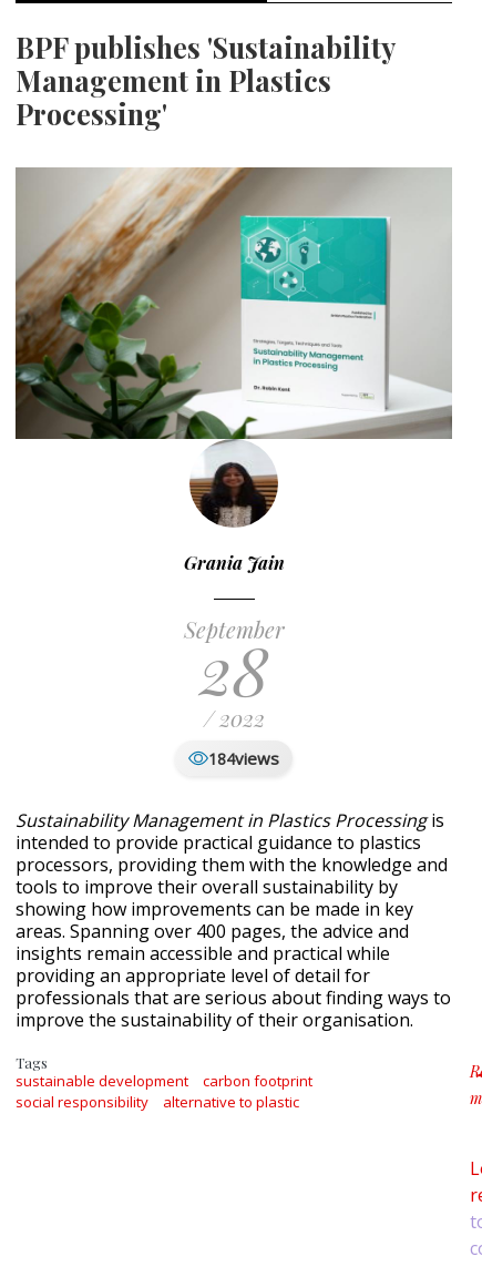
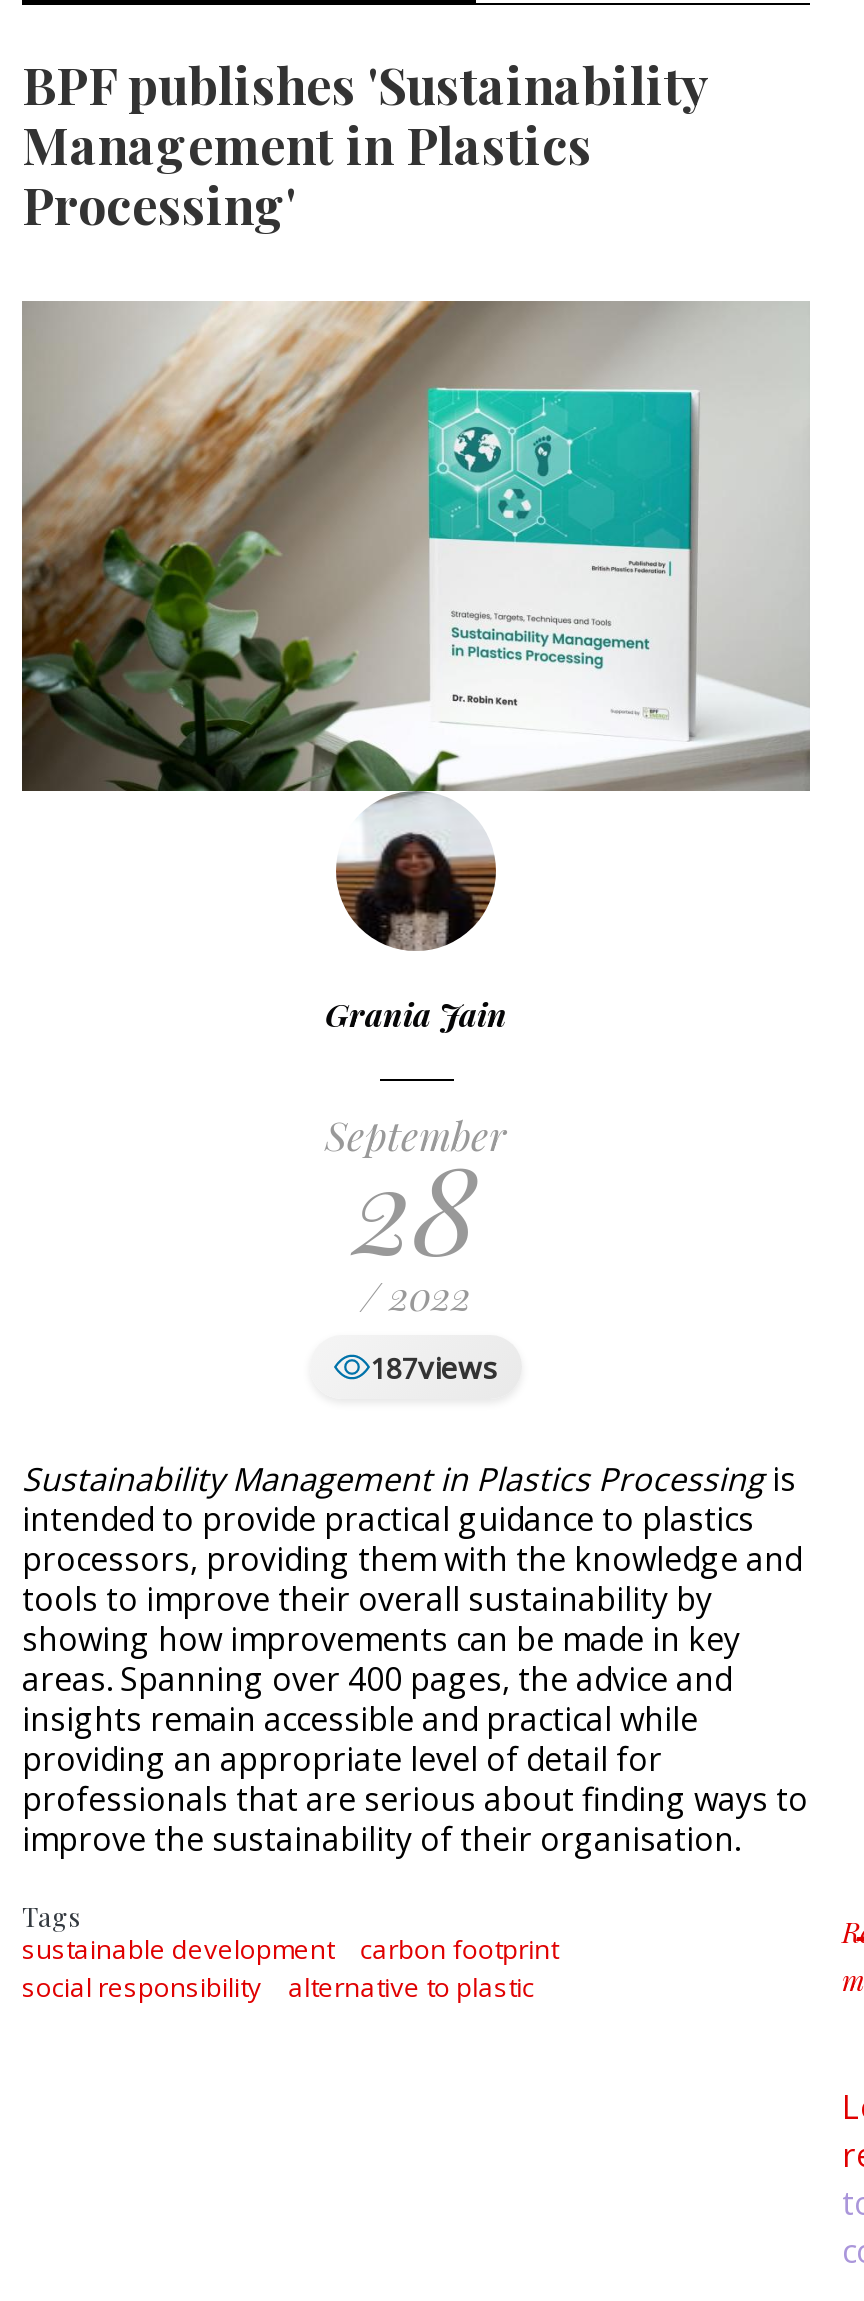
[208,748,279,770] 184views -> [370,1348,498,1388] 187views

